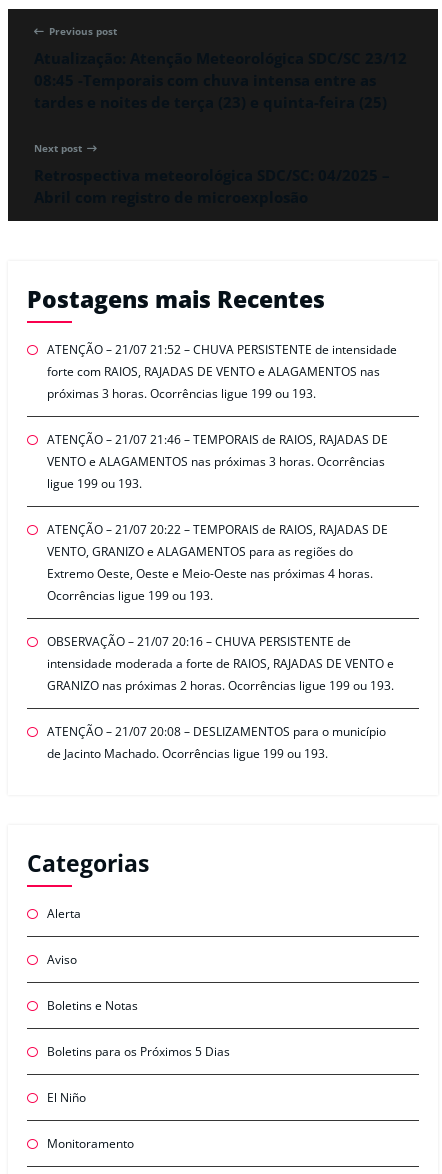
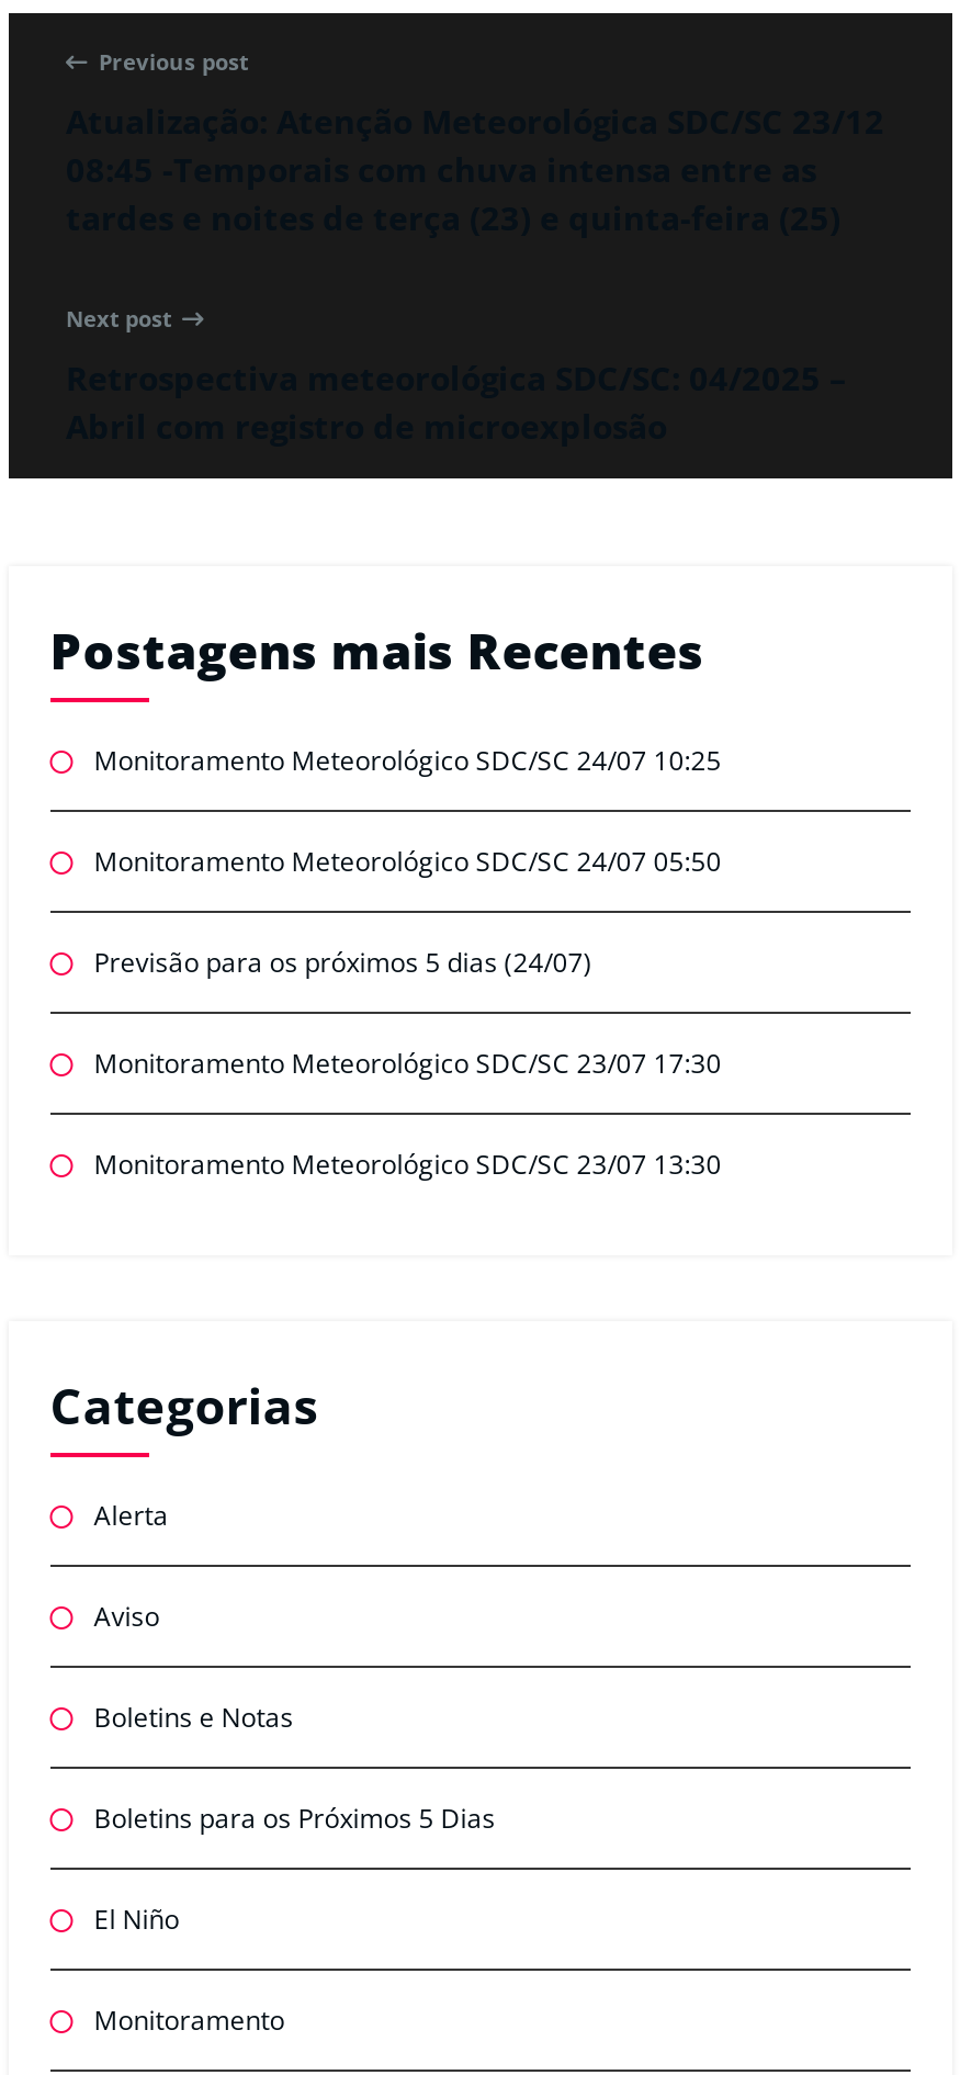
[47,341,397,402] ATENÇÃO – 21/07 21:52 – CHUVA PERSISTENTE de intensidade | forte com RAIOS, RAJADAS DE VENTO e ALAGAMENTOS nas | próximas 3 horas. Ocorrências ligue 199 ou 193. -> [94,741,721,778] Monitoramento Meteorológico SDC/SC 24/07 10:25
[47,431,388,492] ATENÇÃO – 21/07 21:46 – TEMPORAIS de RAIOS, RAJADAS DE | VENTO e ALAGAMENTOS nas próximas 3 horas. Ocorrências | ligue 199 ou 193. -> [94,842,721,879] Monitoramento Meteorológico SDC/SC 24/07 05:50
[47,521,388,604] ATENÇÃO – 21/07 20:22 – TEMPORAIS de RAIOS, RAJADAS DE | VENTO, GRANIZO e ALAGAMENTOS para as regiões do | Extremo Oeste, Oeste e Meio-Oeste nas próximas 4 horas. | Ocorrências ligue 199 ou 193. -> [94,943,592,980] Previsão para os próximos 5 dias (24/07)
[47,633,394,694] OBSERVAÇÃO – 21/07 20:16 – CHUVA PERSISTENTE de | intensidade moderada a forte de RAIOS, RAJADAS DE VENTO e | GRANIZO nas próximas 2 horas. Ocorrências ligue 199 ou 193. -> [94,1044,721,1081] Monitoramento Meteorológico SDC/SC 23/07 17:30
[47,723,386,762] ATENÇÃO – 21/07 20:08 – DESLIZAMENTOS para o município | de Jacinto Machado. Ocorrências ligue 199 ou 193. -> [94,1145,721,1182] Monitoramento Meteorológico SDC/SC 23/07 13:30

